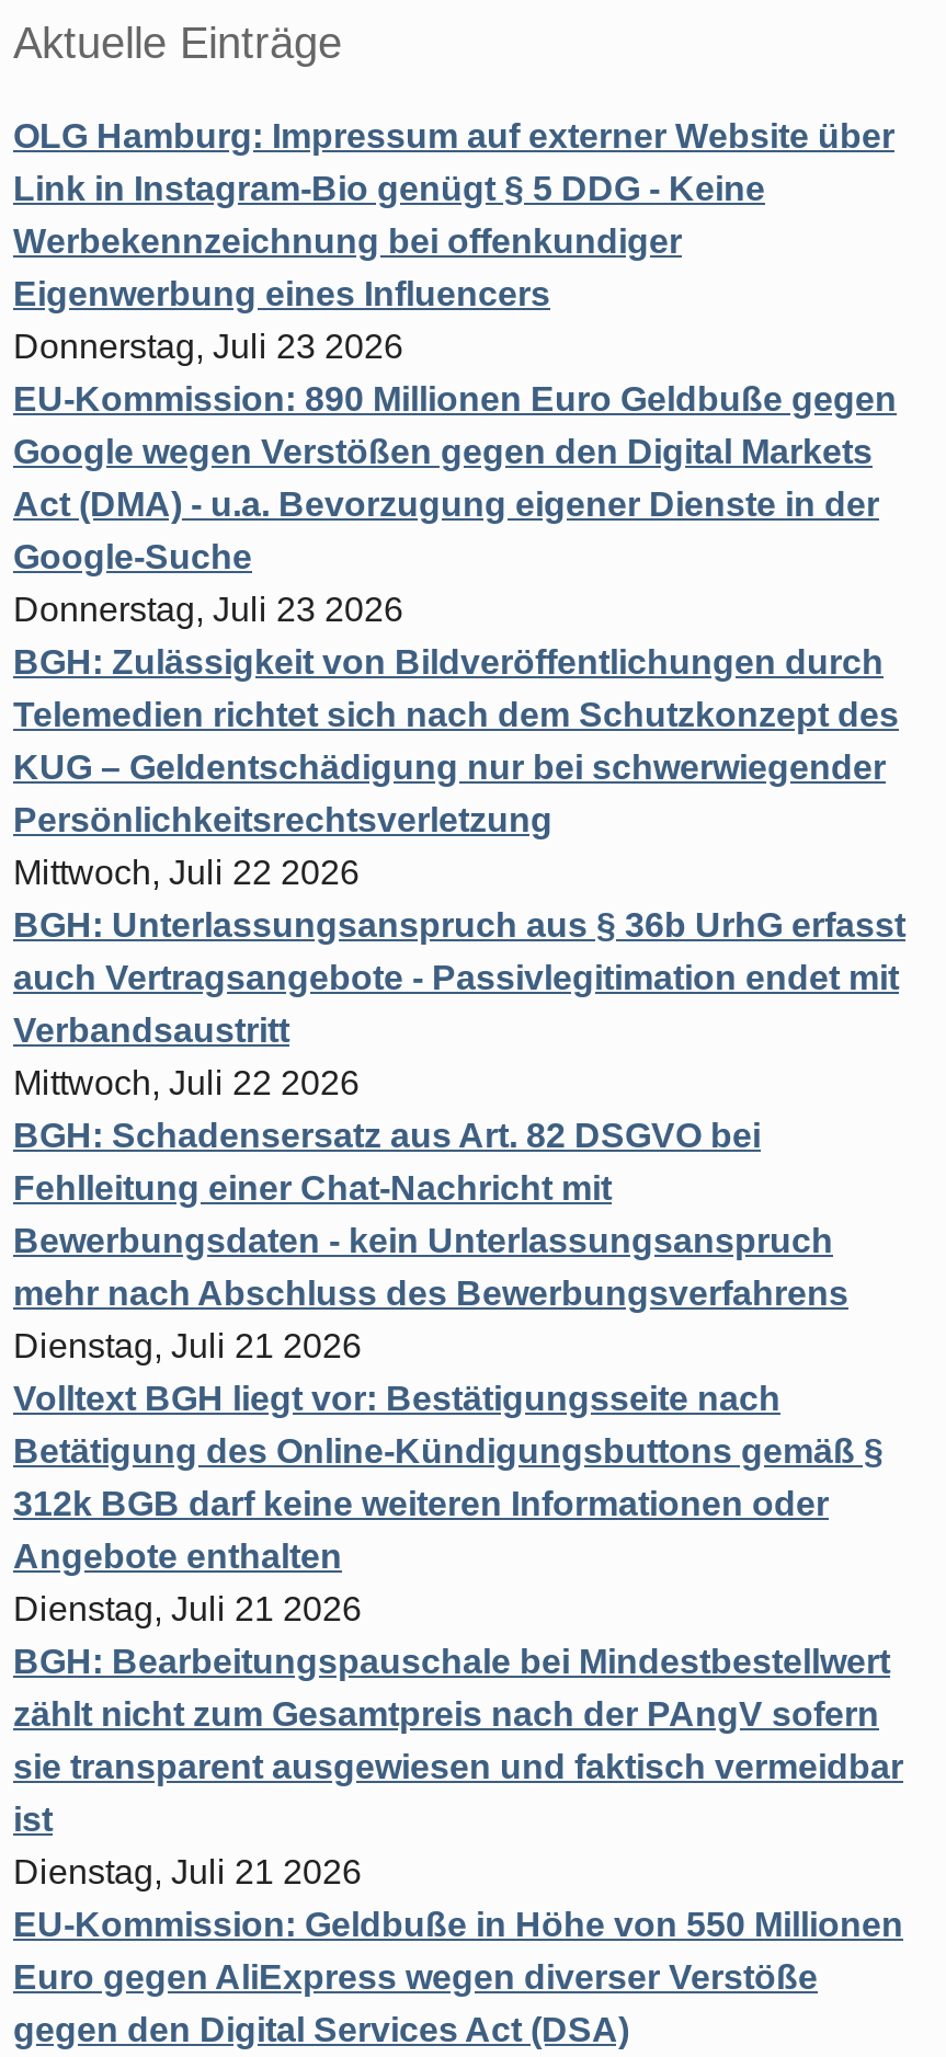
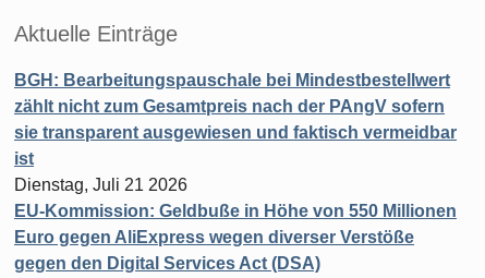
[13,117,905,1627] OLG Hamburg: Impressum auf externer Website über | Link in Instagram-Bio genügt § 5 DDG - Keine | Werbekennzeichnung bei offenkundiger | Eigenwerbung eines Influencers | Donnerstag, Juli 23 2026 | EU-Kommission: 890 Millionen Euro Geldbuße gegen | Google wegen Verstößen gegen den Digital Markets | Act (DMA) - u.a. Bevorzugung eigener Dienste in der | Google-Suche | Donnerstag, Juli 23 2026 | BGH: Zulässigkeit von Bildveröffentlichungen durch | Telemedien richtet sich nach dem Schutzkonzept des | KUG – Geldentschädigung nur bei schwerwiegender | Persönlichkeitsrechtsverletzung | Mittwoch, Juli 22 2026 | BGH: Unterlassungsanspruch aus § 36b UrhG erfasst | auch Vertragsangebote - Passivlegitimation endet mit | Verbandsaustritt | Mittwoch, Juli 22 2026 | BGH: Schadensersatz aus Art. 82 DSGVO bei | Fehlleitung einer Chat-Nachricht mit | Bewerbungsdaten - kein Unterlassungsanspruch | mehr nach Abschluss des Bewerbungsverfahrens | Dienstag, Juli 21 2026 | Volltext BGH liegt vor: Bestätigungsseite nach | Betätigung des Online-Kündigungsbuttons gemäß § | 312k BGB darf keine weiteren Informationen oder | Angebote enthalten | Dienstag, Juli 21 2026 -> none

